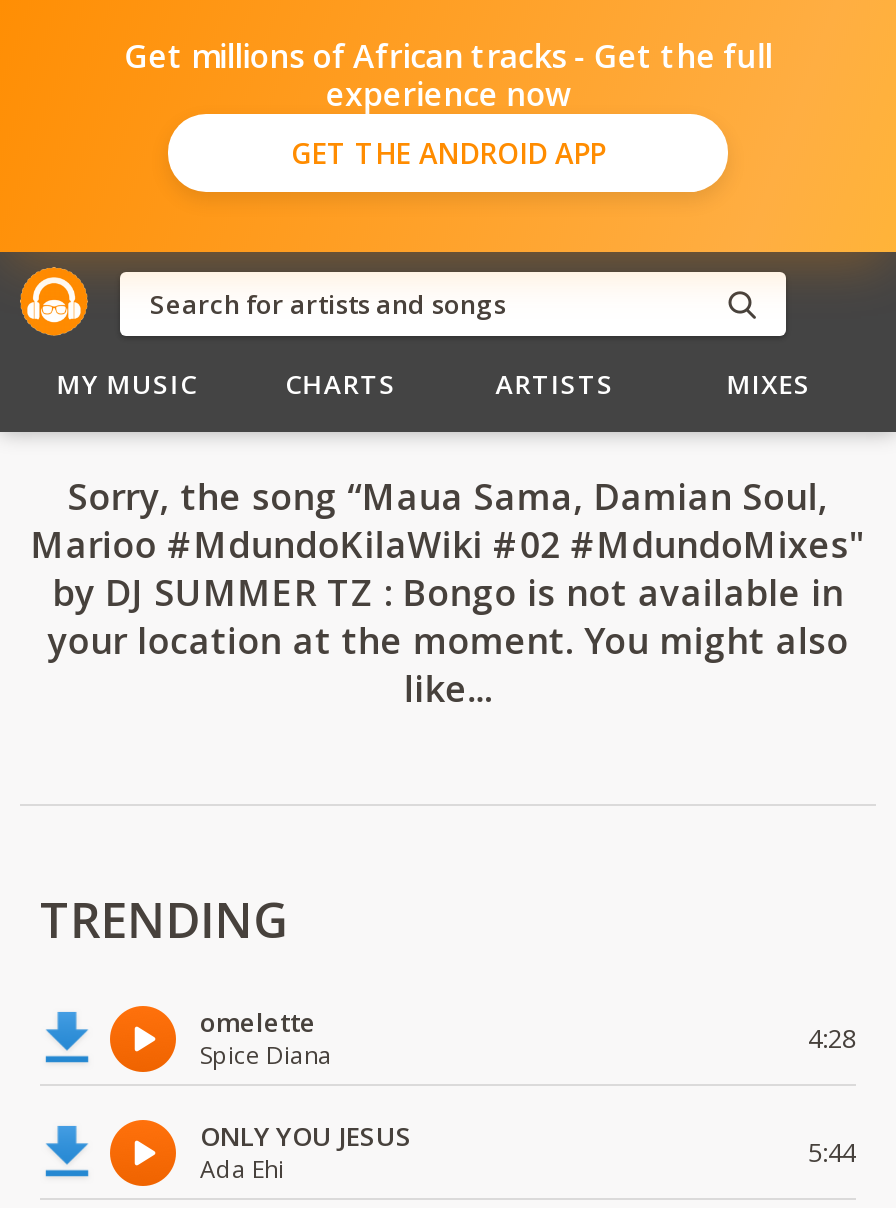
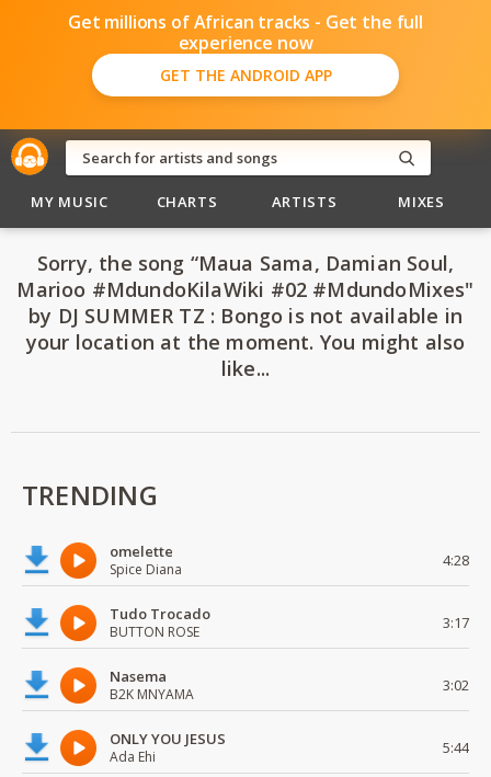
none -> [110,604,469,704] Tudo Trocado | BUTTON ROSE | 3:17 | Nasema | B2K MNYAMA | 3:02

